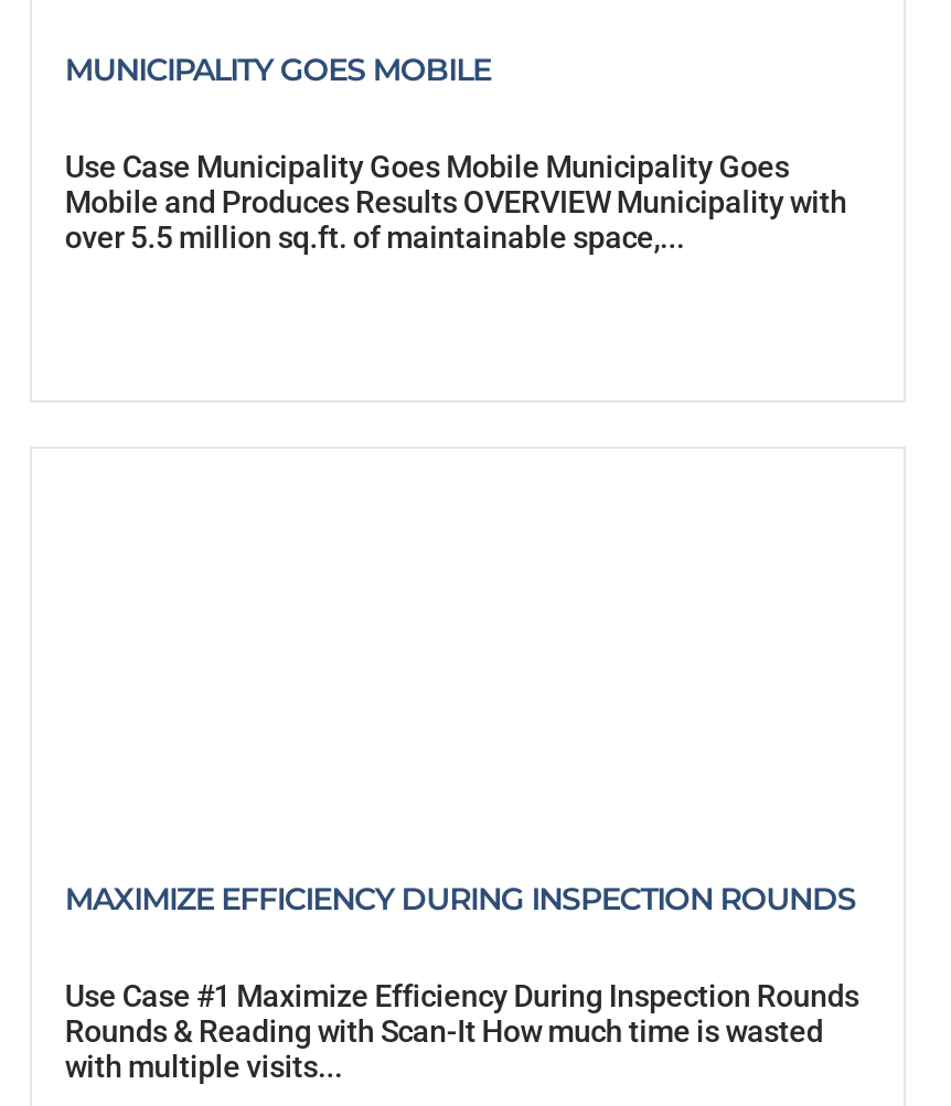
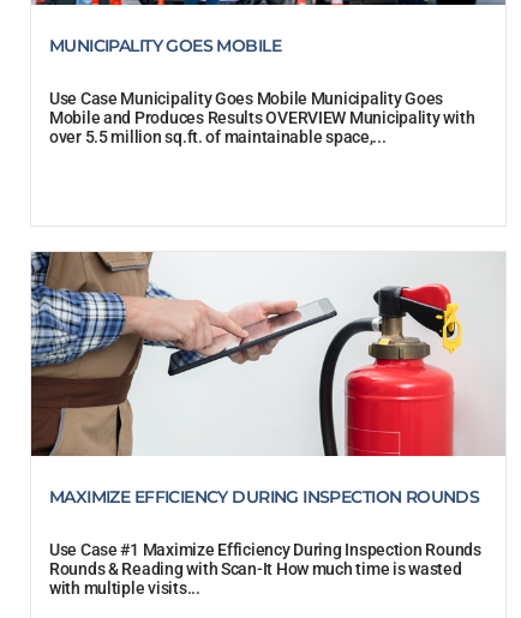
none -> [30,251,505,457] [image]

